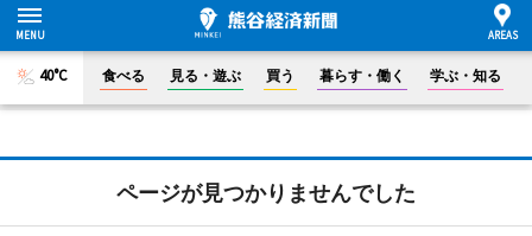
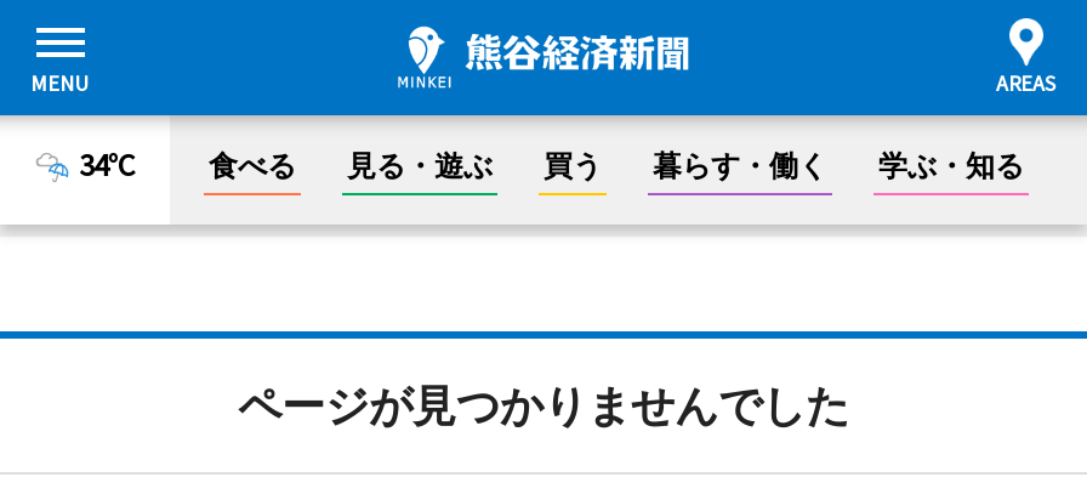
[39,66,501,86] 40°C 食べる 見る・遊ぶ 買う 暮らす・働く 学ぶ・知る -> [79,146,1024,187] 34°C 食べる 見る・遊ぶ 買う 暮らす・働く 学ぶ・知る

